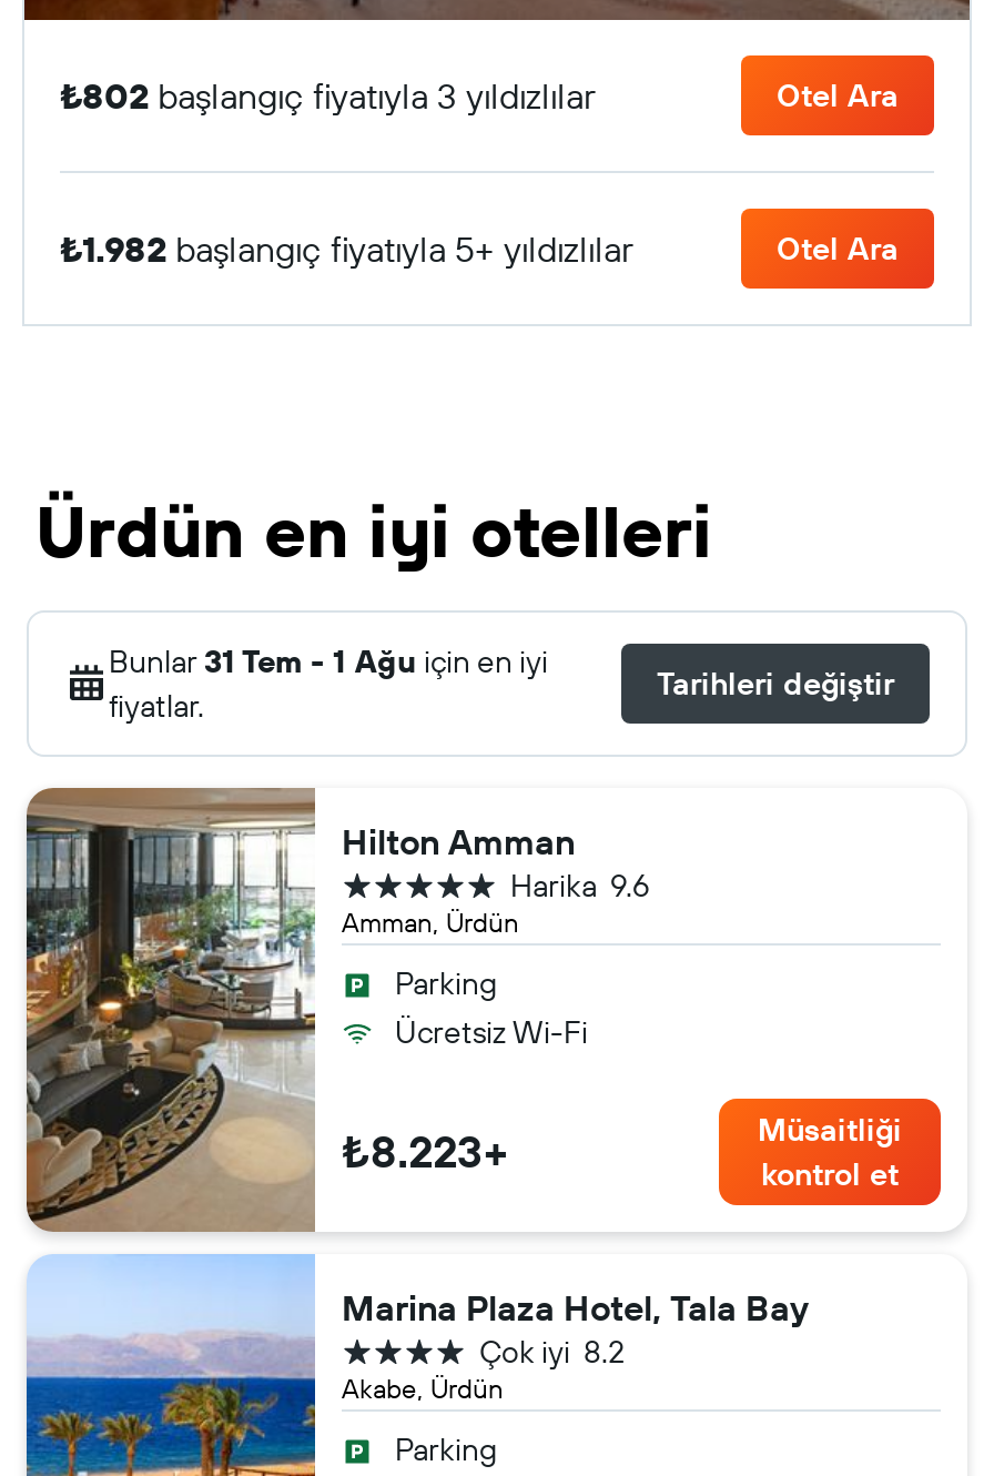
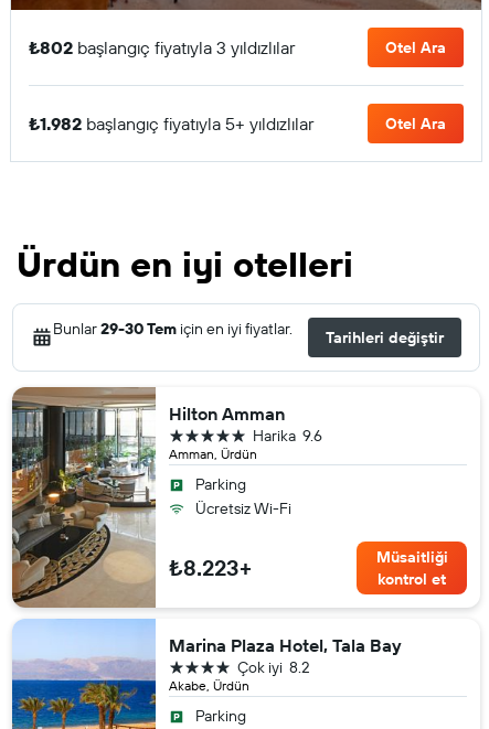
[109,640,548,725] Bunlar 31 Tem - 1 Ağu için en iyi | fiyatlar. -> [53,318,293,338] Bunlar29-30 Tem için en iyi fiyatlar.

